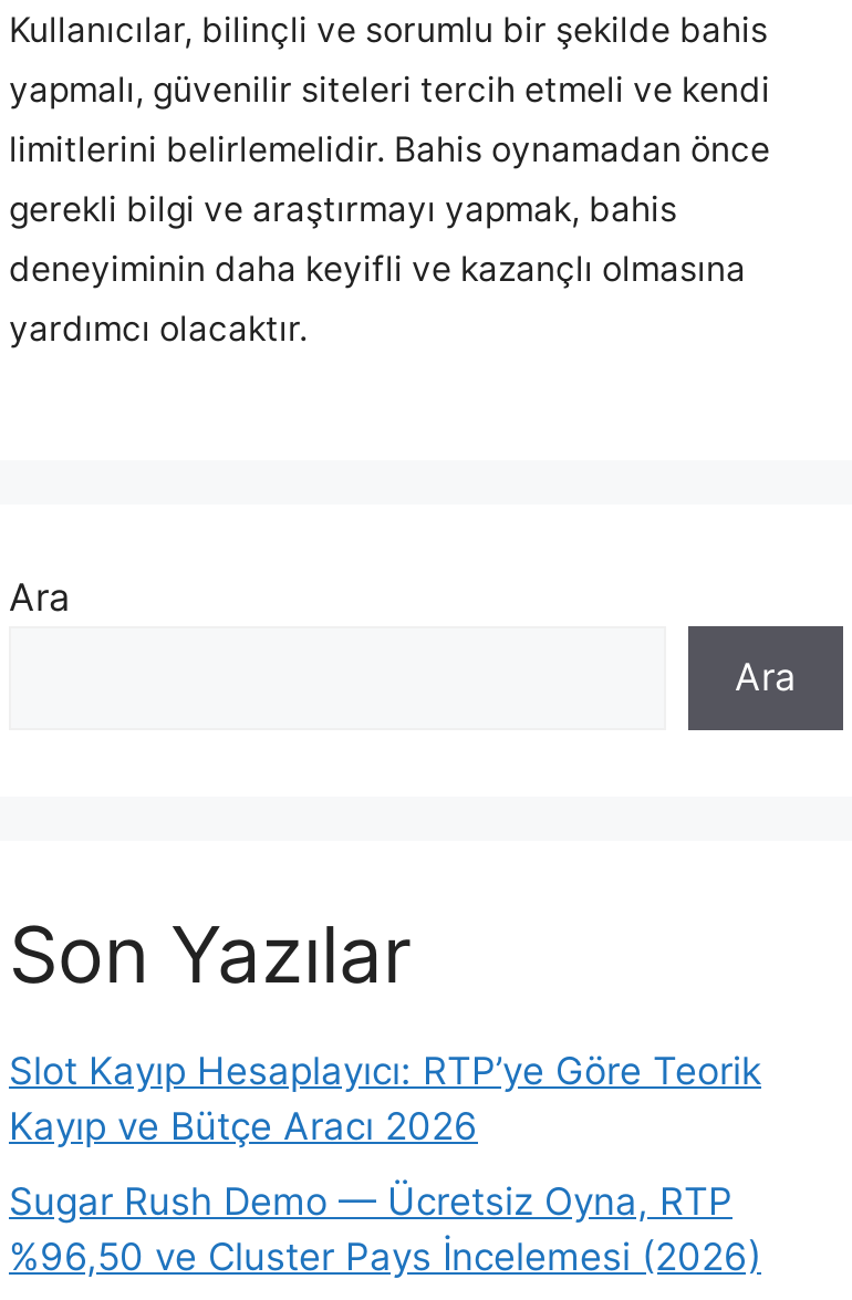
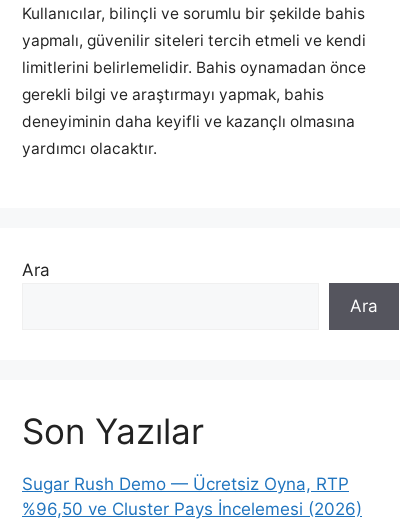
[9,1050,761,1150] Slot Kayıp Hesaplayıcı: RTP’ye Göre Teorik | Kayıp ve Bütçe Aracı 2026 -> none

